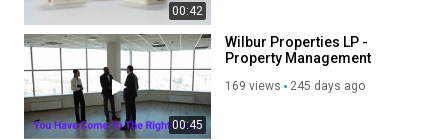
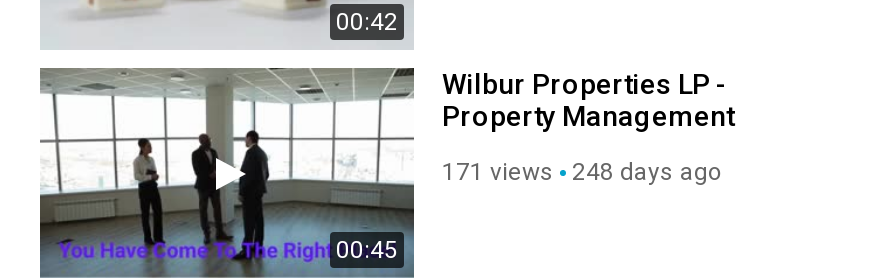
[225,79,281,93] 169 views -> [442,158,554,186] 171 views
[290,79,365,93] 245 days ago -> [572,158,722,186] 248 days ago

